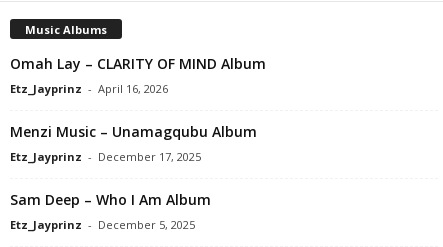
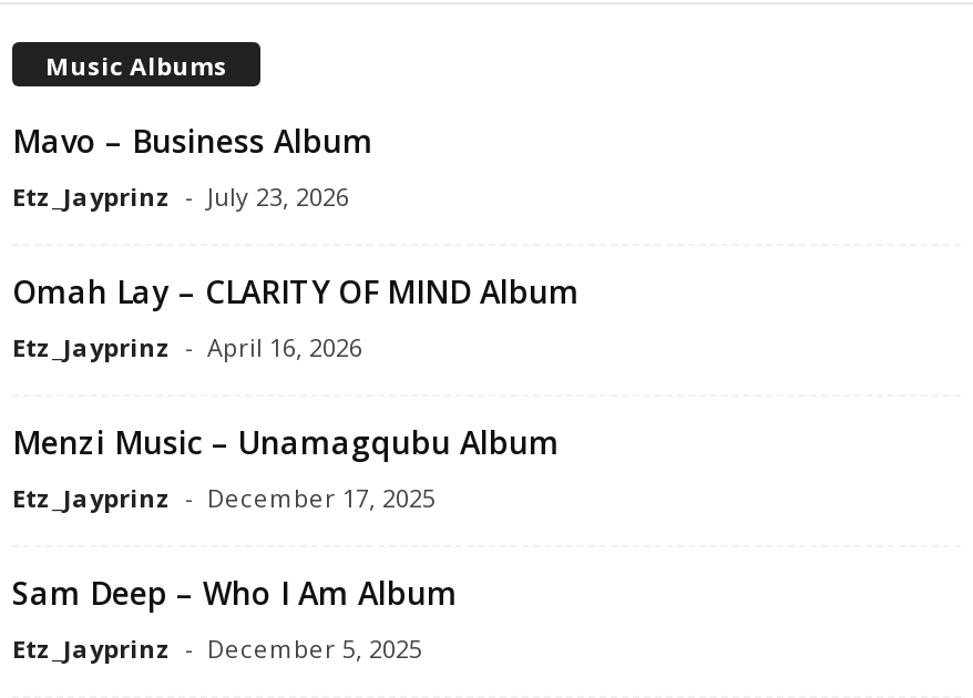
none -> [12,119,373,212] Mavo – Business Album | Etz_Jayprinz - July 23, 2026

